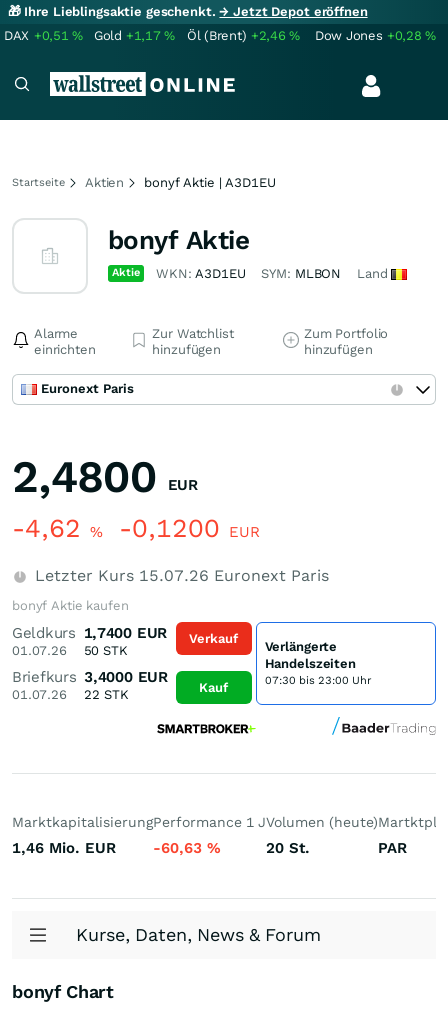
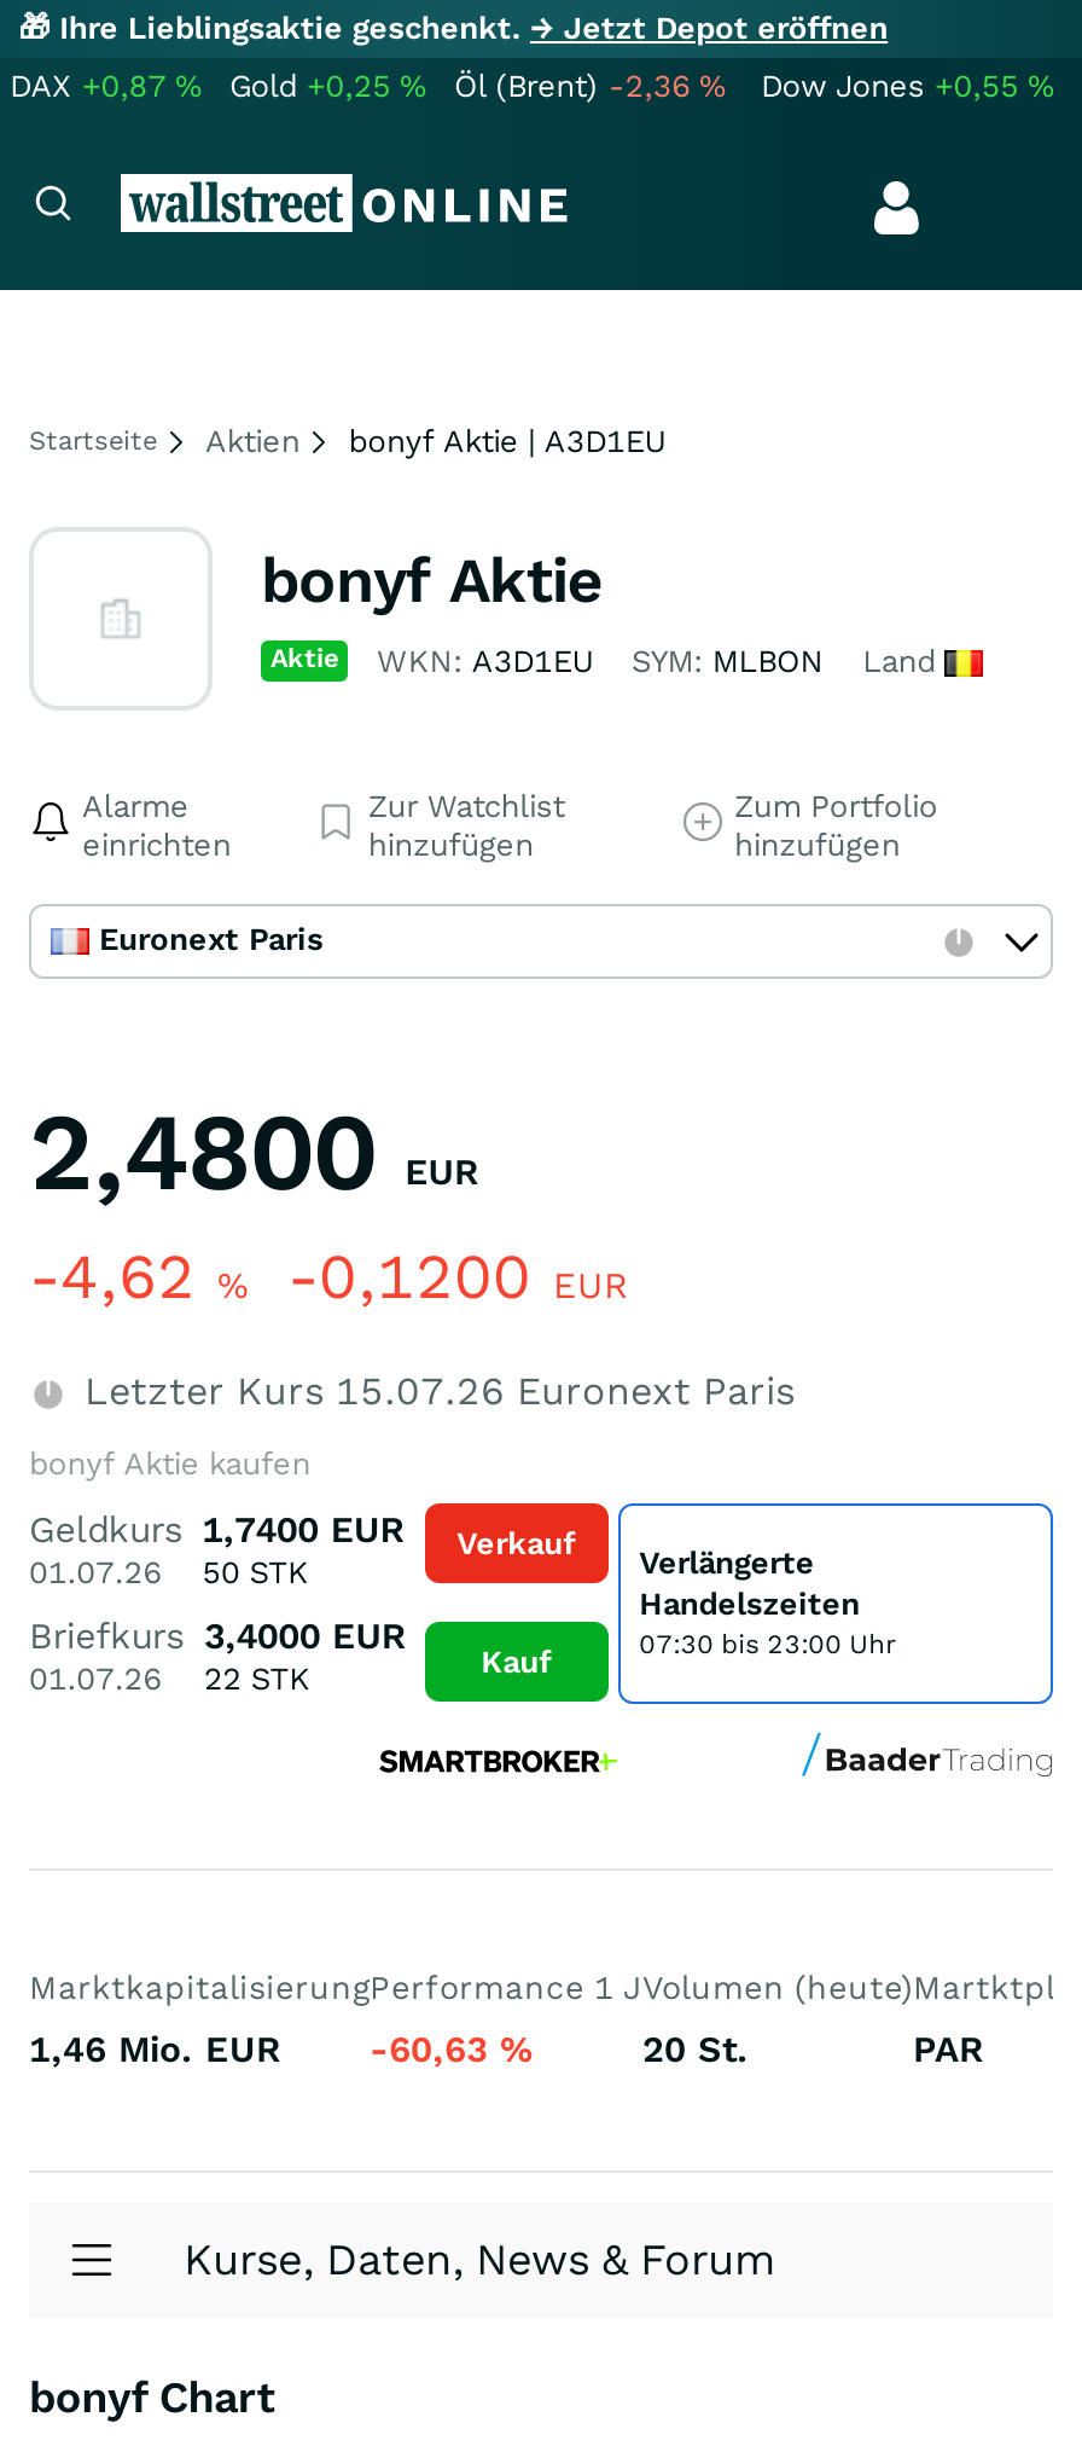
[4,28,83,43] DAX +0,51% -> [10,68,201,104] DAX +0,87%
[94,28,175,43] Gold +1,17% -> [229,68,426,104] Gold +0,25%
[187,28,300,43] Öl (Brent) +2,46% -> [454,68,725,104] Öl (Brent) -2,36%
[315,28,436,43] Dow Jones +0,28% -> [761,68,1054,104] Dow Jones +0,55%

